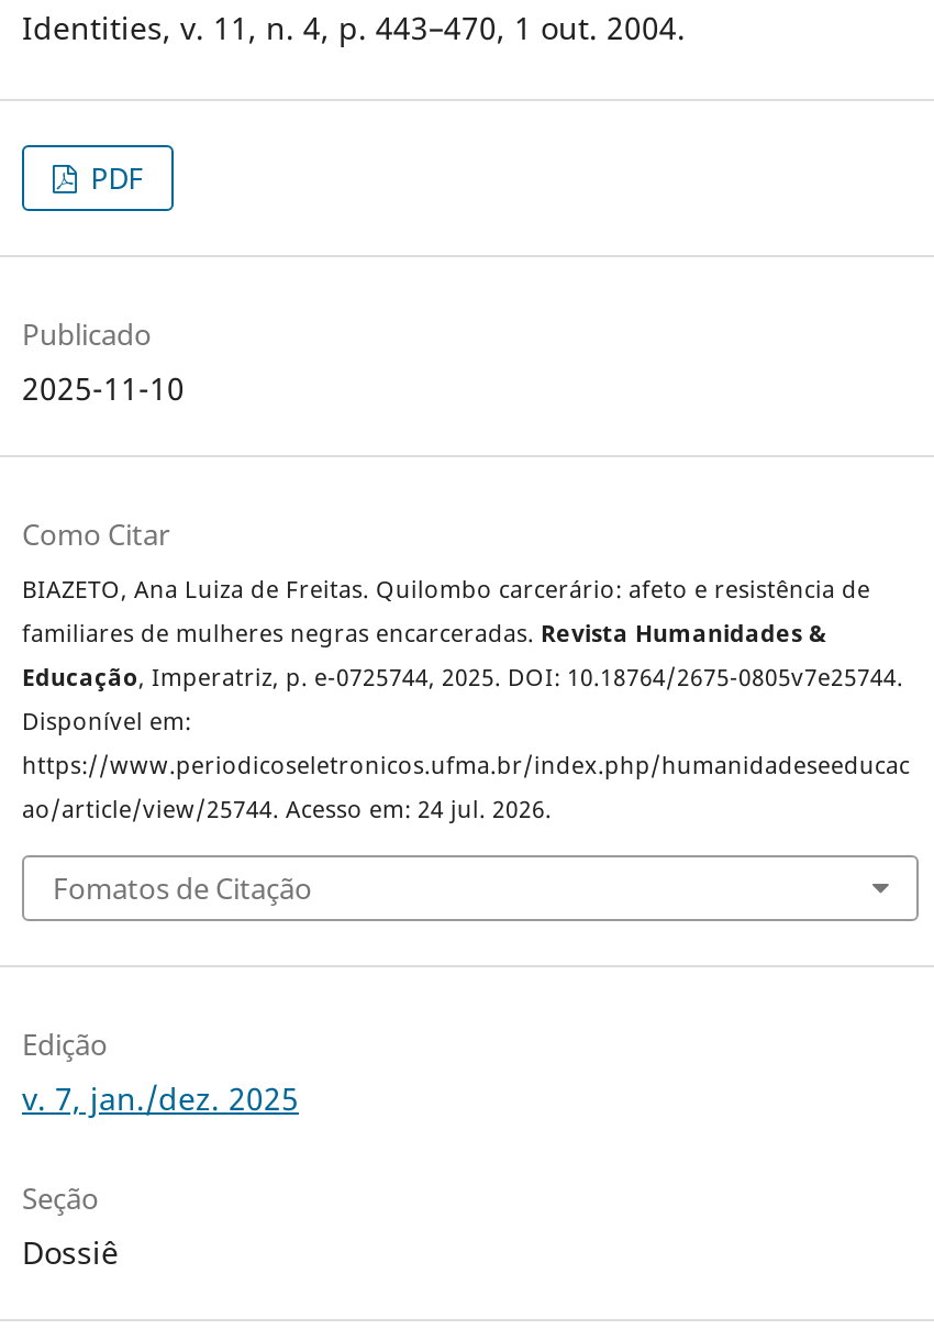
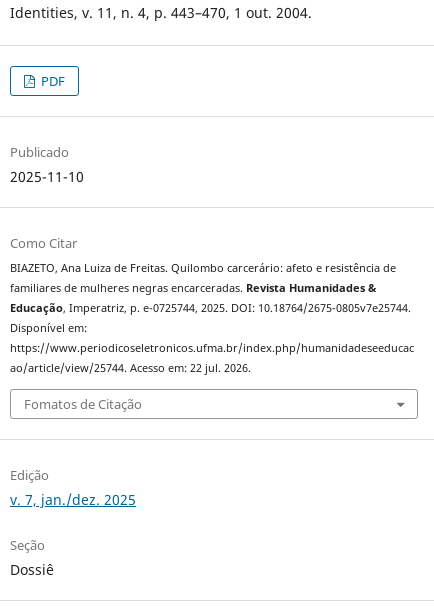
[22,795,552,826] ao/article/view/25744. Acesso em: 24 jul. 2026. -> [10,361,251,375] ao/article/view/25744. Acesso em: 22 jul. 2026.

